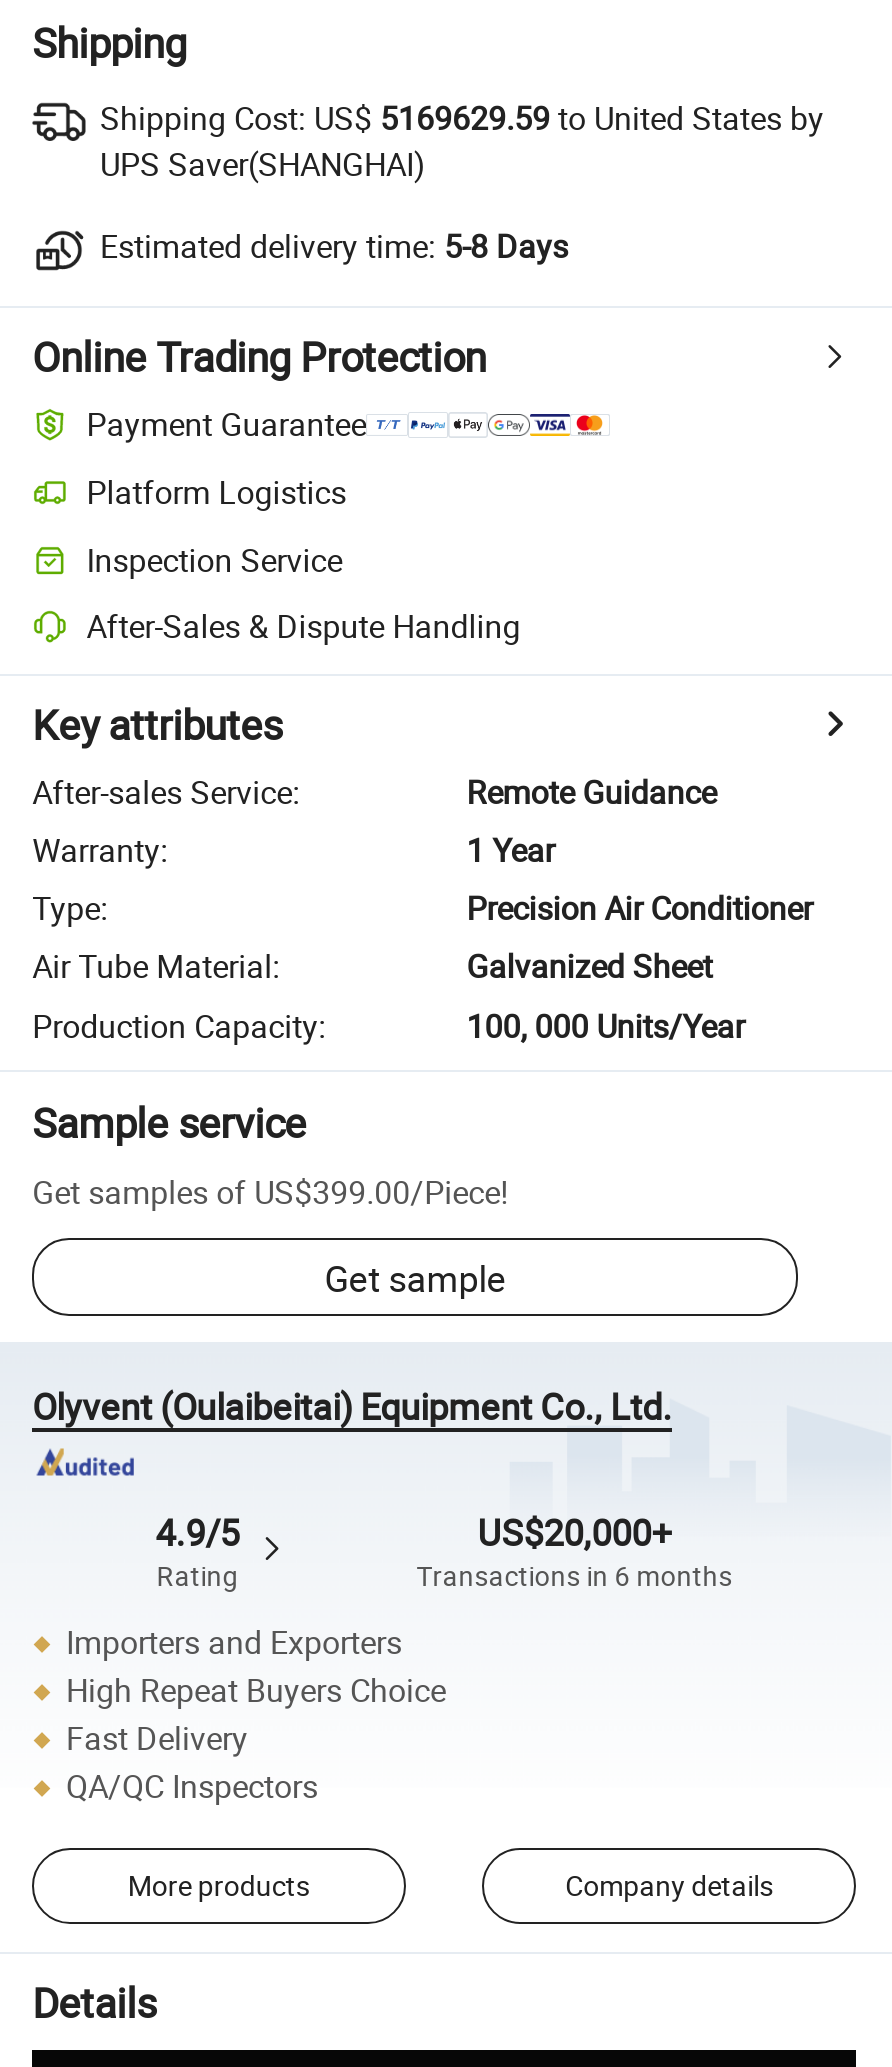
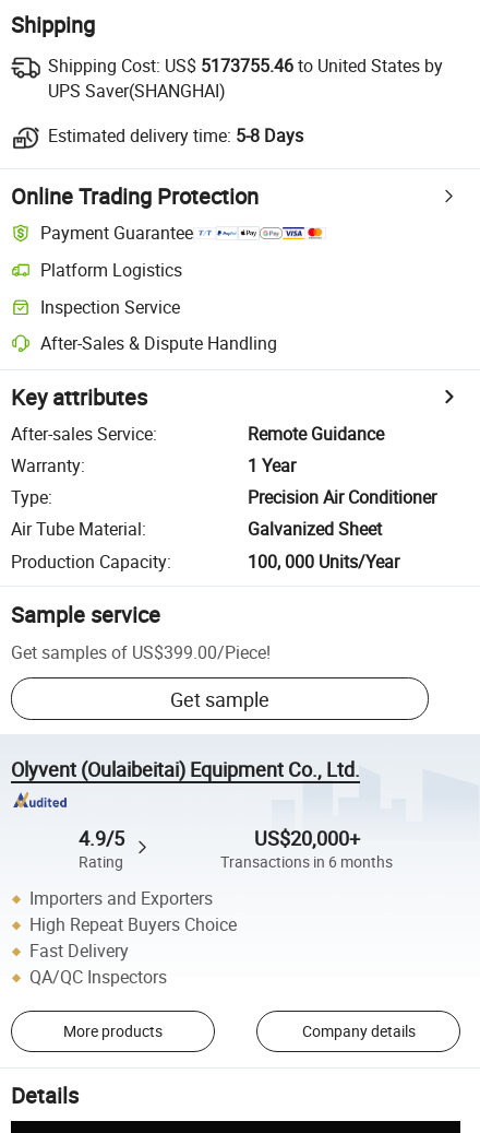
[100,96,824,140] Shipping Cost: US$5169629.59 to United States by -> [48,53,443,77] Shipping Cost: US$5173755.46 to United States by

